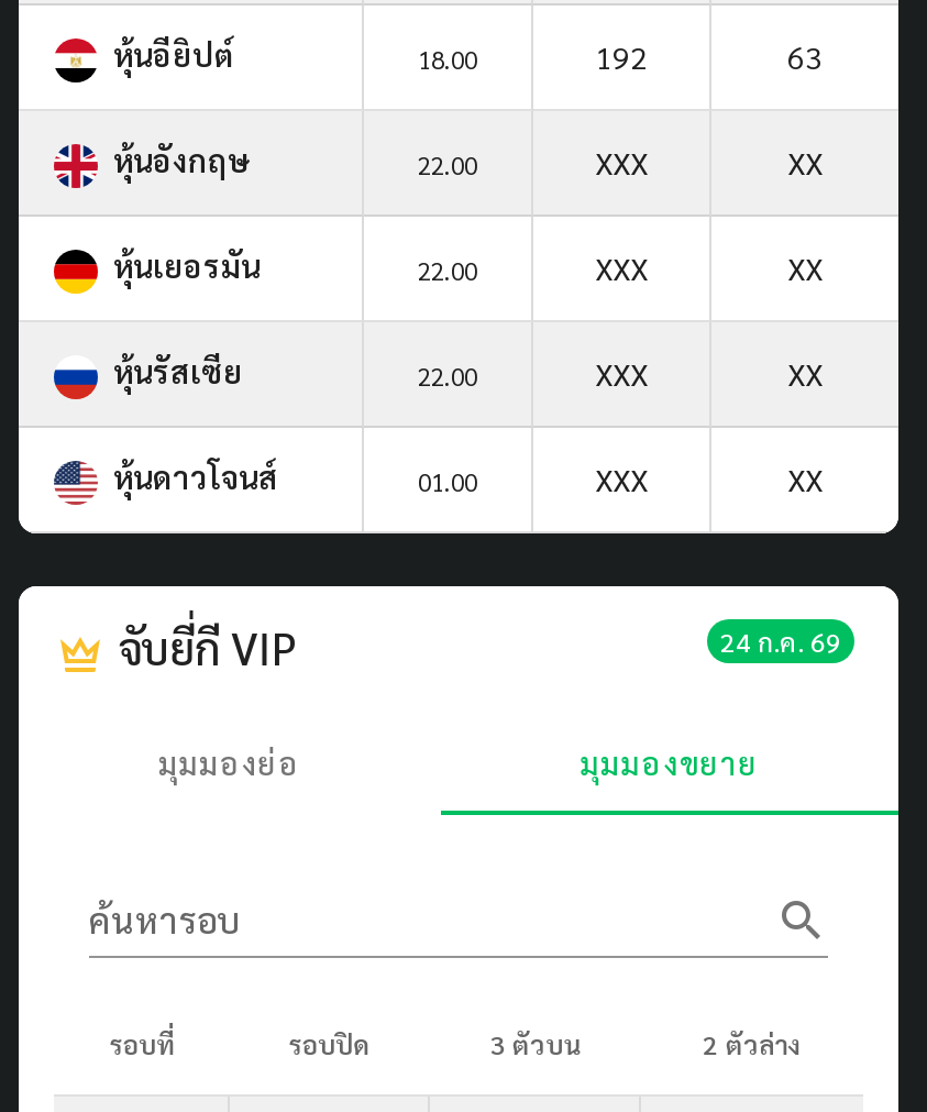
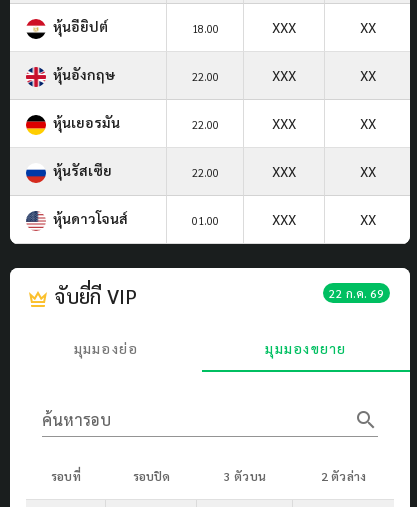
[595,36,823,75] 192 | 63 -> [272,18,375,36] XXX | XX
[720,623,841,658] 24 ก.ค. 69 -> [329,285,384,301] 22 ก.ค. 69

